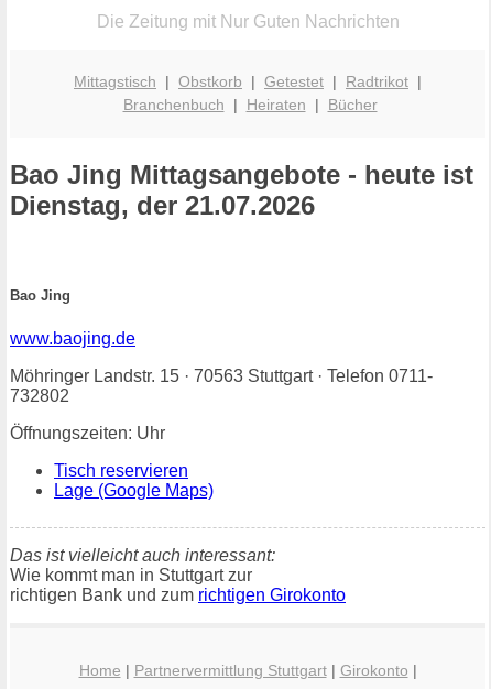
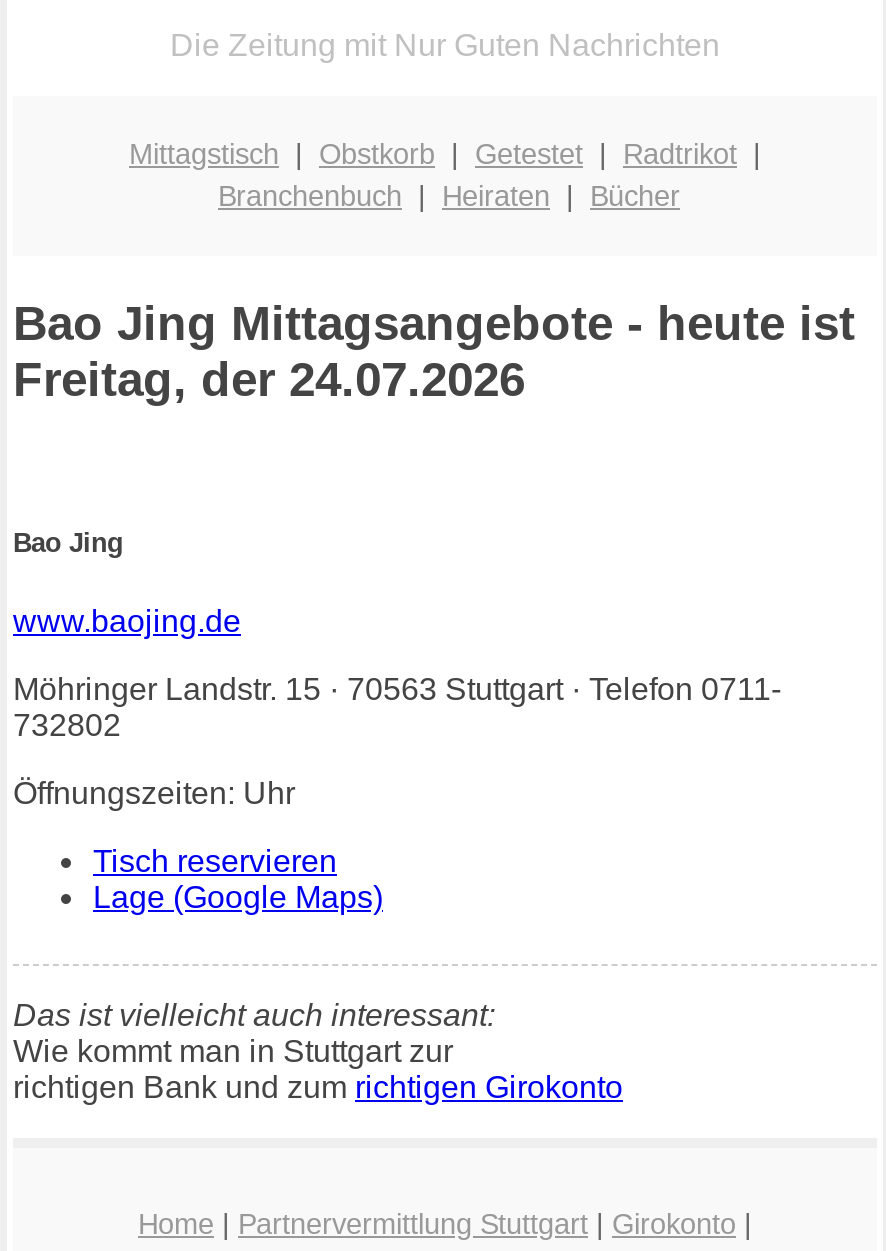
[10,191,315,220] Dienstag, der 21.07.2026 -> [13,353,525,407] Freitag, der 24.07.2026

